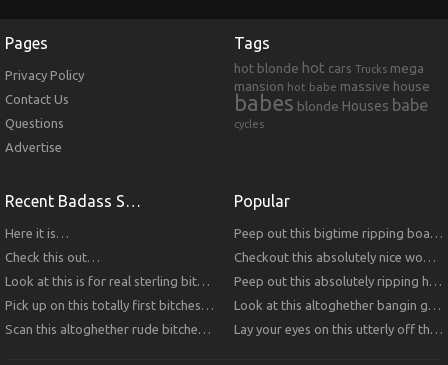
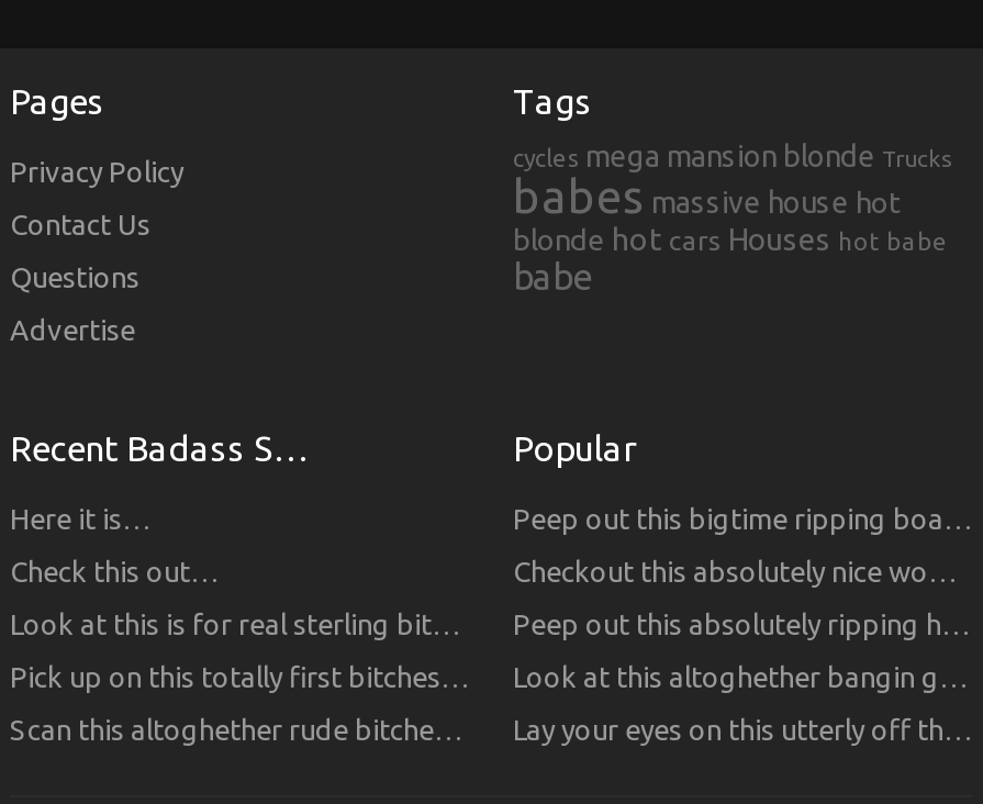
[234,60,430,130] hot blonde hot cars Trucks mega | mansion hot babe massive house | babes blonde Houses babe | cycles -> [513,138,952,296] cycles mega mansion blonde Trucks | babes massive house hot | blonde hot cars Houses hot babe | babe

